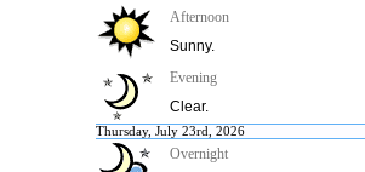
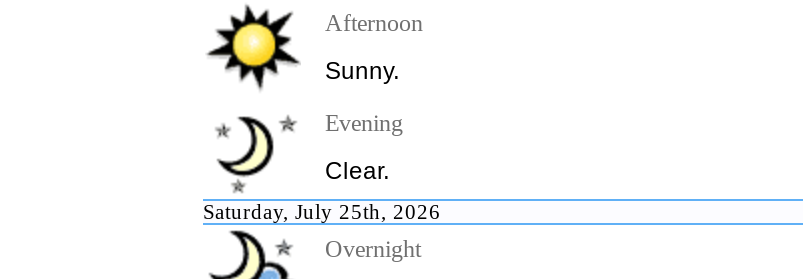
[96,125,245,138] Thursday, July 23rd, 2026 -> [203,201,441,223] Saturday, July 25th, 2026

